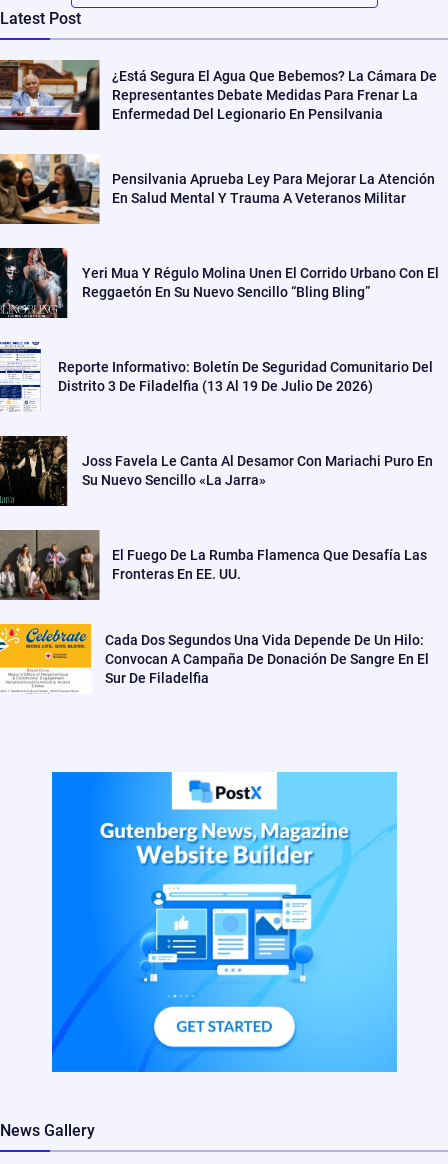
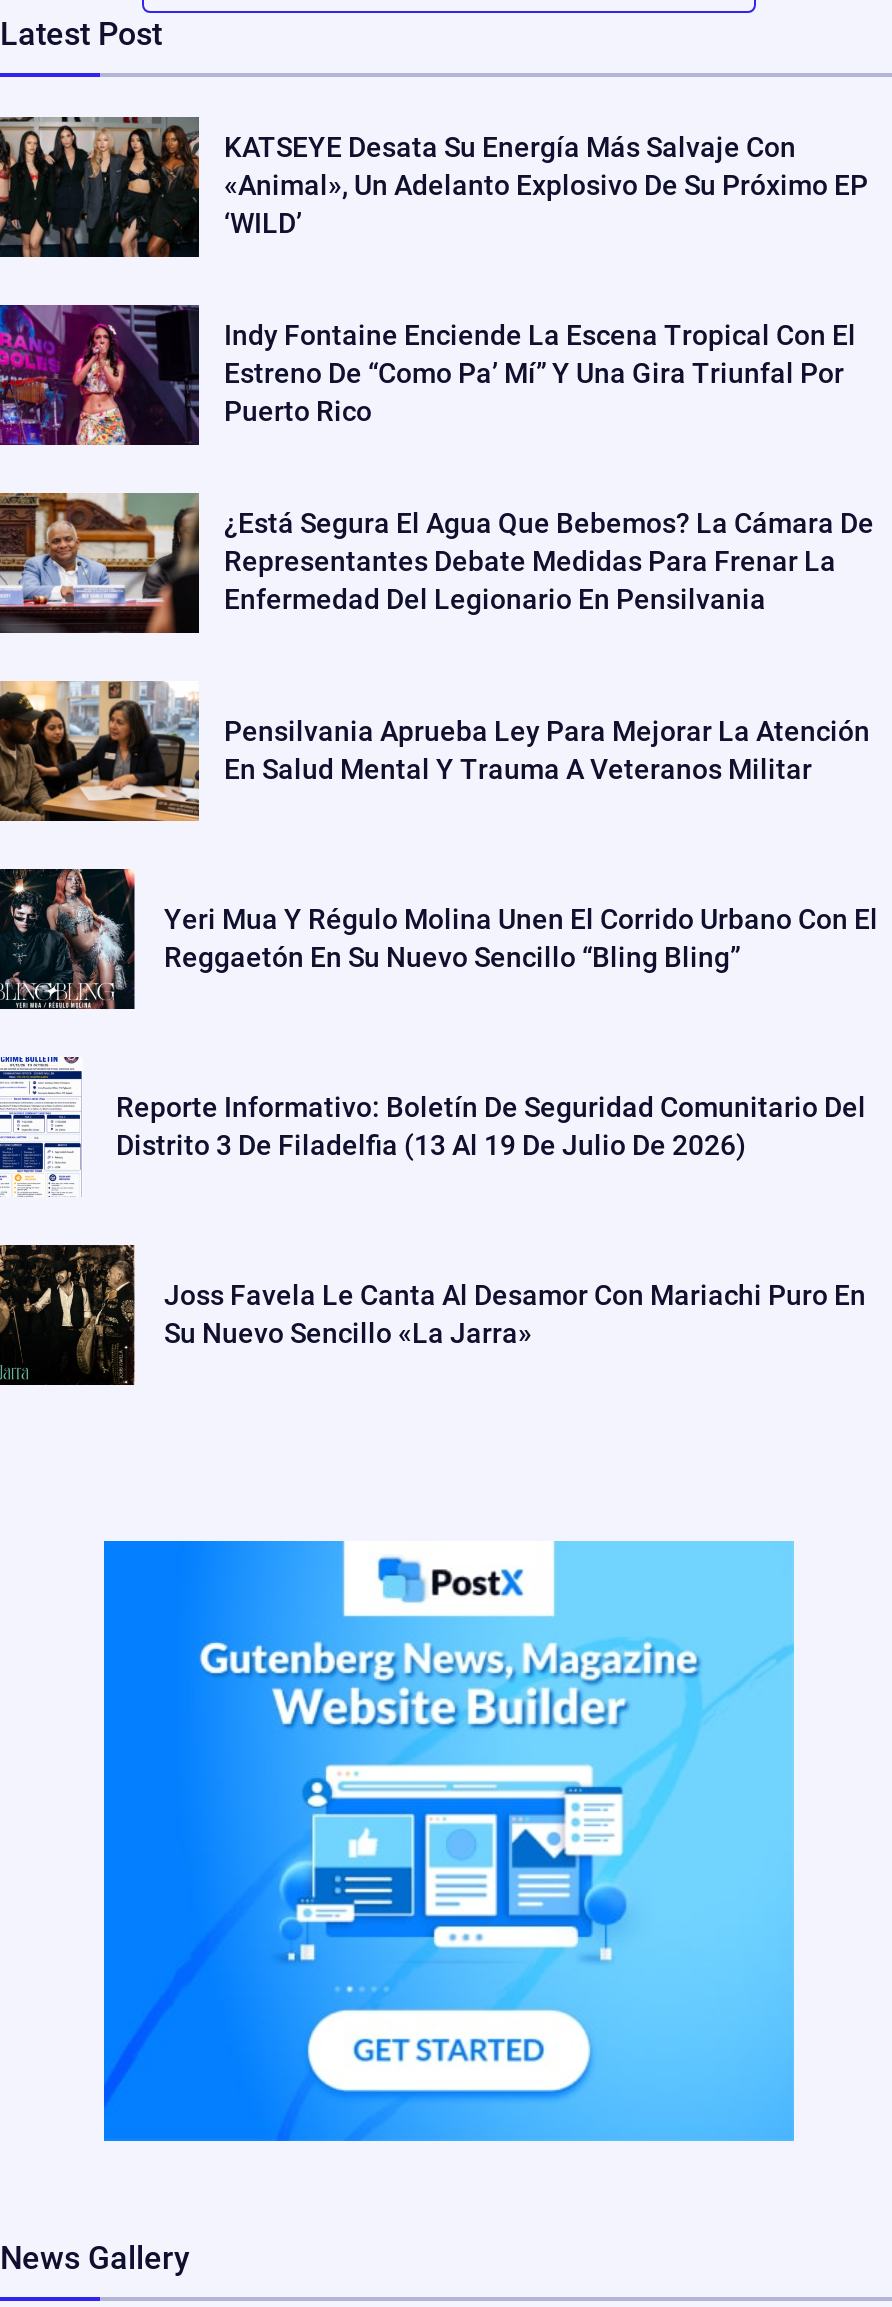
none -> [6,116,868,427] [image] | KATSEYE Desata Su Energía Más Salvaje Con | «Animal», Un Adelanto Explosivo De Su Próximo EP | ‘WILD’ | Indy Fontaine Enciende La Escena Tropical Con El | Estreno De “Como Pa’ Mí” Y Una Gira Triunfal Por | Puerto Rico
none -> [6,302,200,446] [image]
moved [0,59,439,488] -> [0,490,878,1348]: [image] | ¿Está Segura El Agua Que Bebemos? La Cámara De | Representantes Debate Medidas Para Frenar La | ... | Joss Favela Le Canta Al Desamor Con Mariachi Puro En | Su Nuevo Sencillo «La Jarra»
[3,529,427,601] [image] | El Fuego De La Rumba Flamenca Que Desafía Las | Fronteras En EE. UU. -> none
[3,623,429,695] [image] | Cada Dos Segundos Una Vida Depende De Un Hilo: | Convocan A Campaña De Donación De Sangre En El | Sur De Filadelfia -> none

